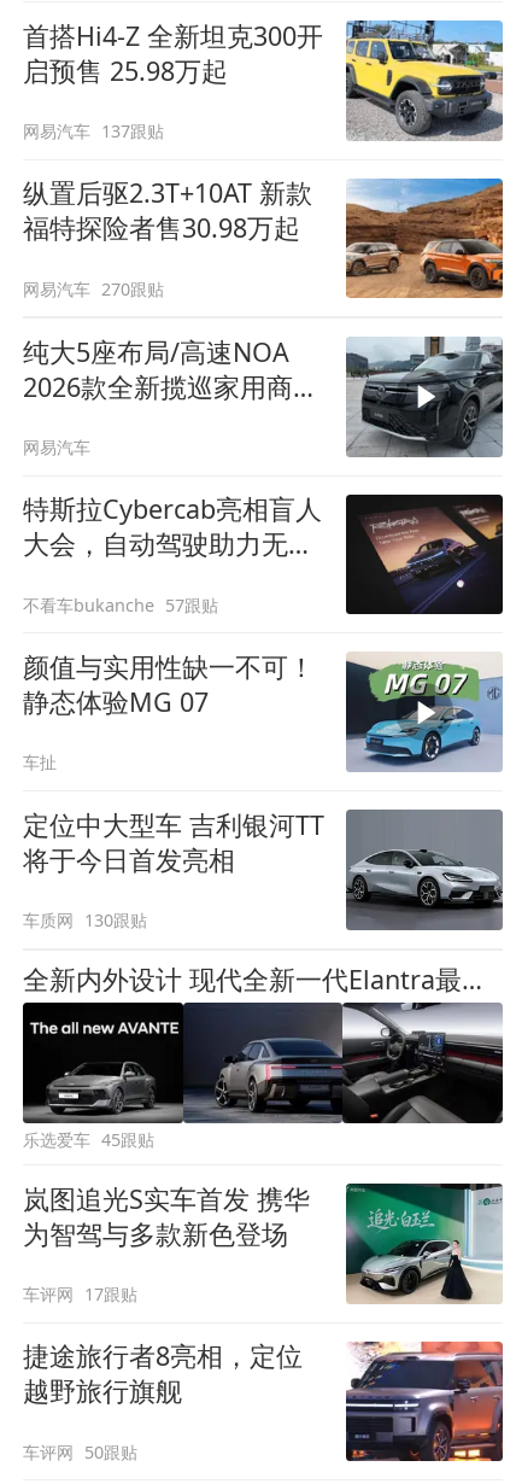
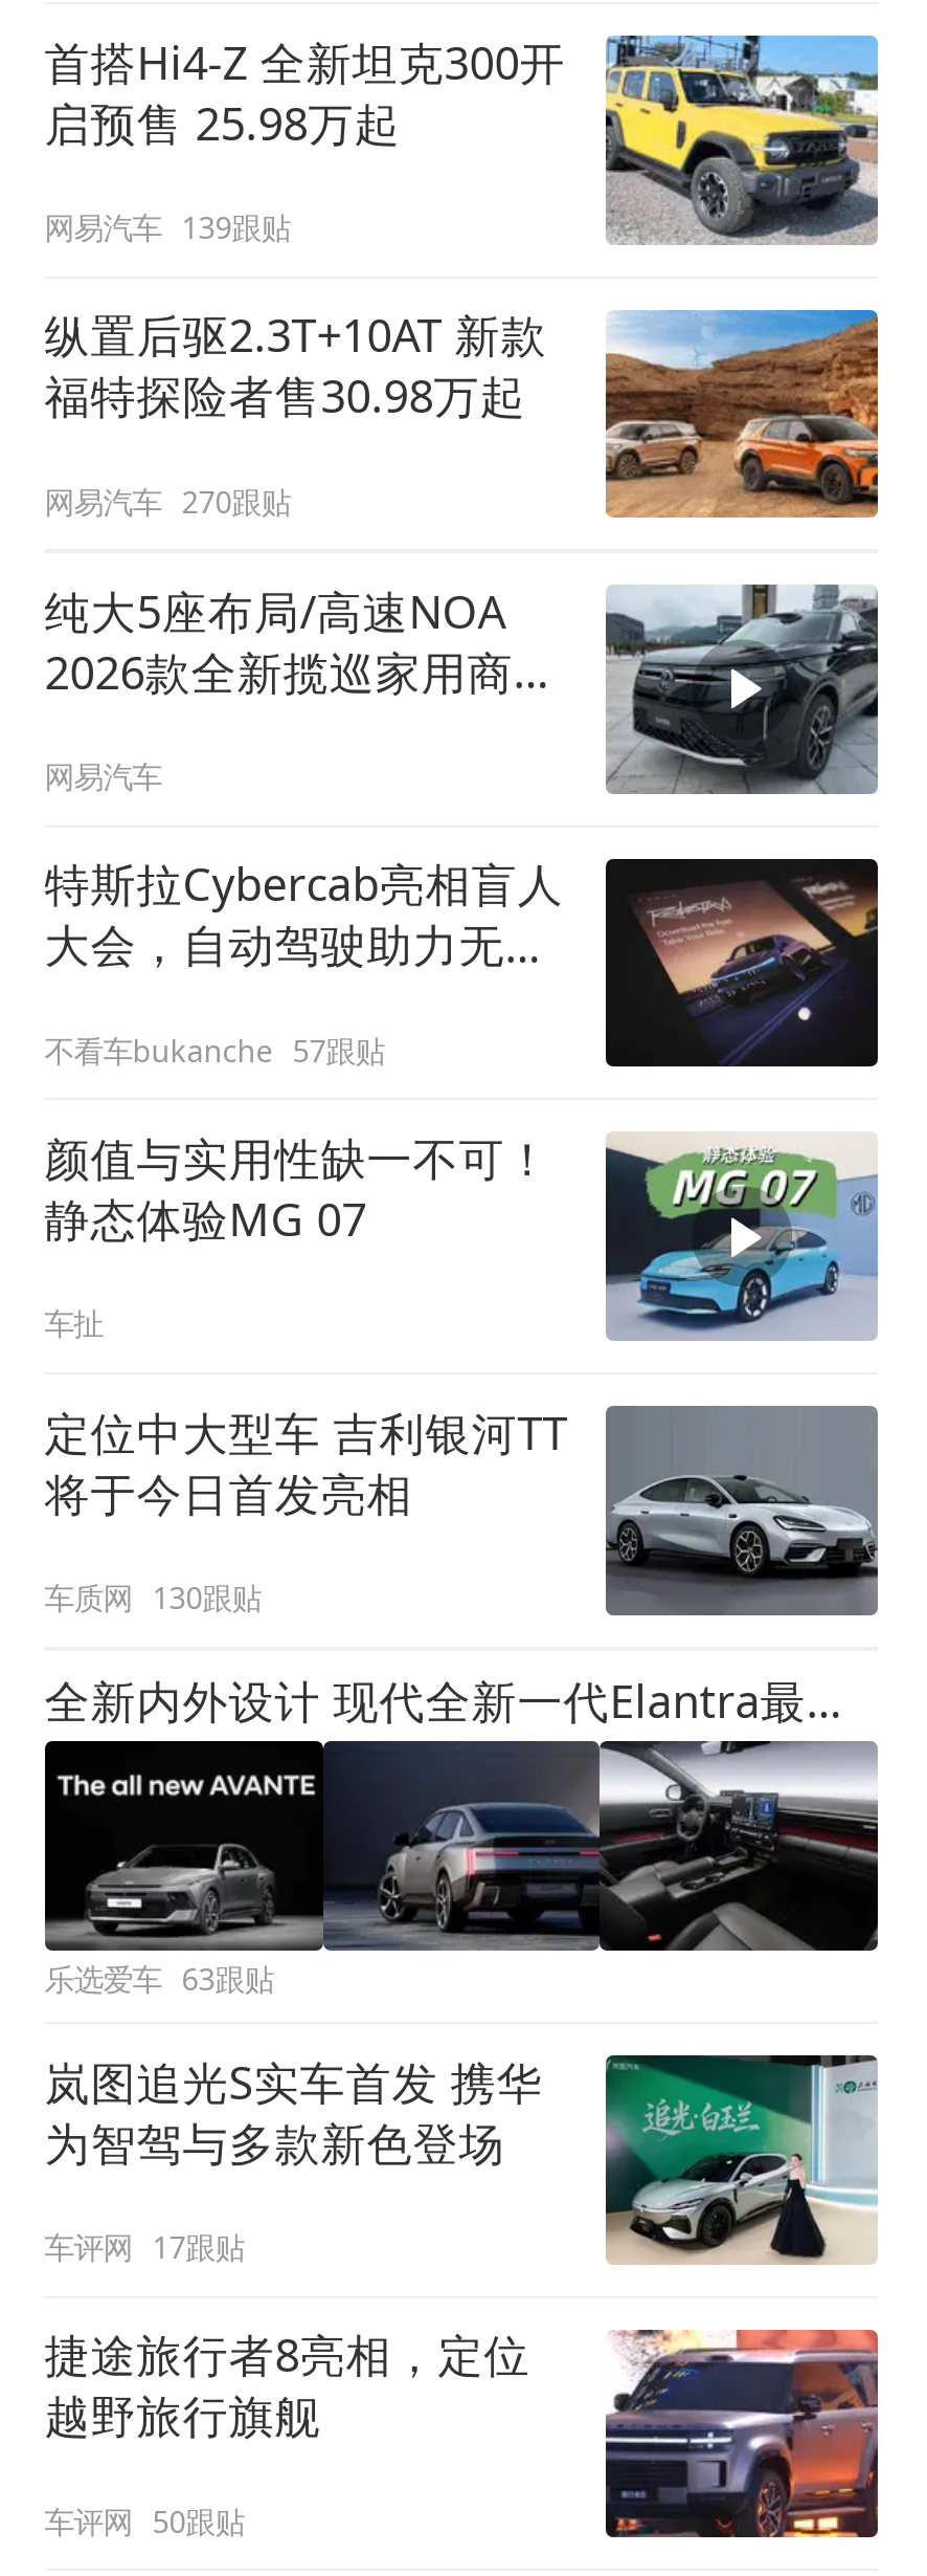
[23,119,164,142] 网易汽车 137跟贴 -> [44,207,290,247] 网易汽车 139跟贴
[23,1129,155,1152] 乐选爱车 45跟贴 -> [44,1960,274,2000] 乐选爱车 63跟贴

